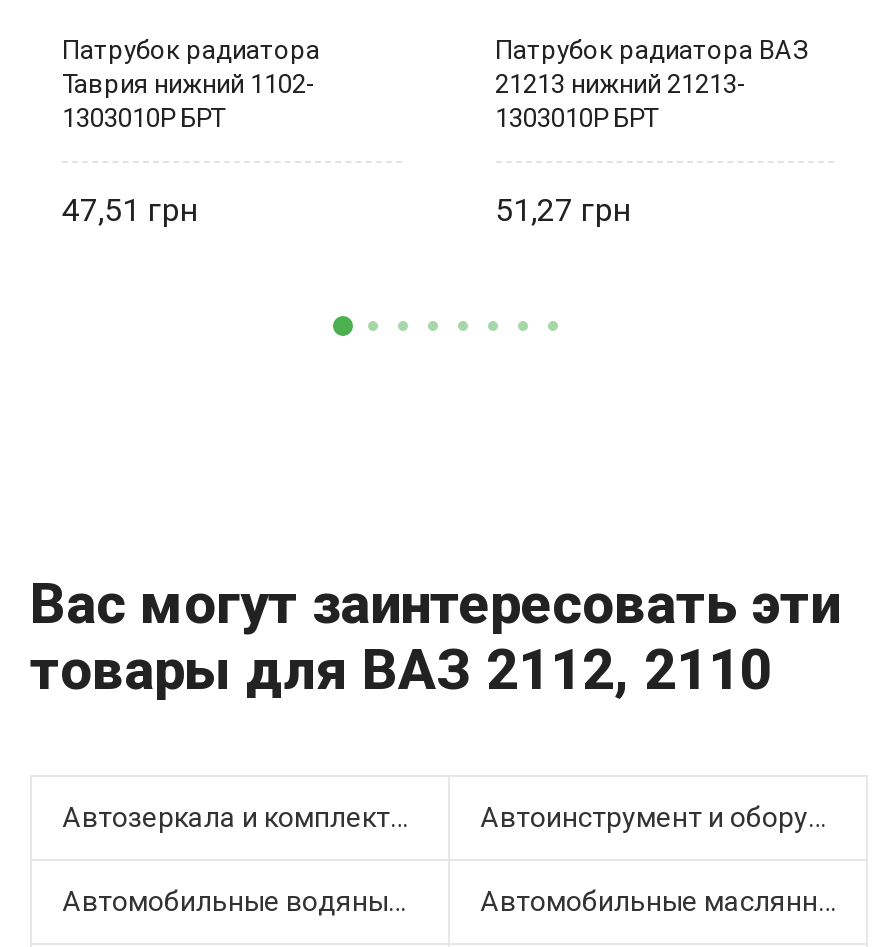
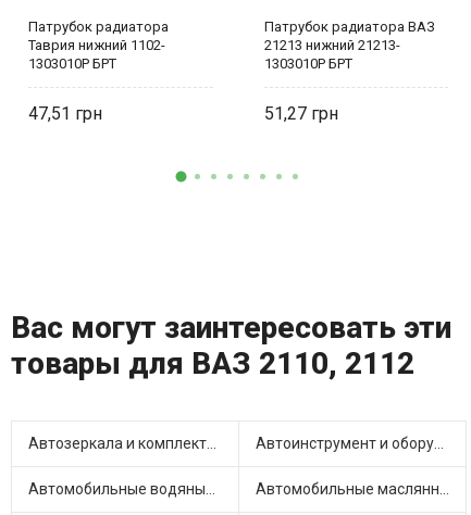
[30,638,772,704] товары для ВАЗ 2112, 2110 -> [11,346,414,382] товары для ВАЗ 2110, 2112

